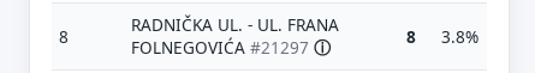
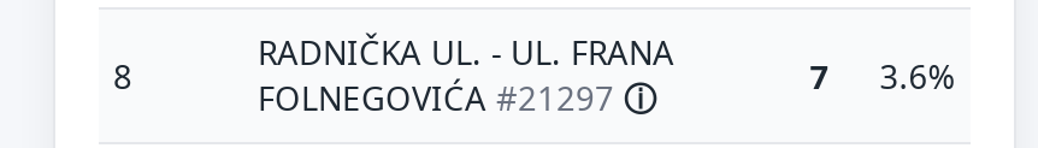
[407,25,416,47] 8 -> [810,52,829,98] 7
[441,25,479,47] 3.8% -> [880,52,954,98] 3.6%

